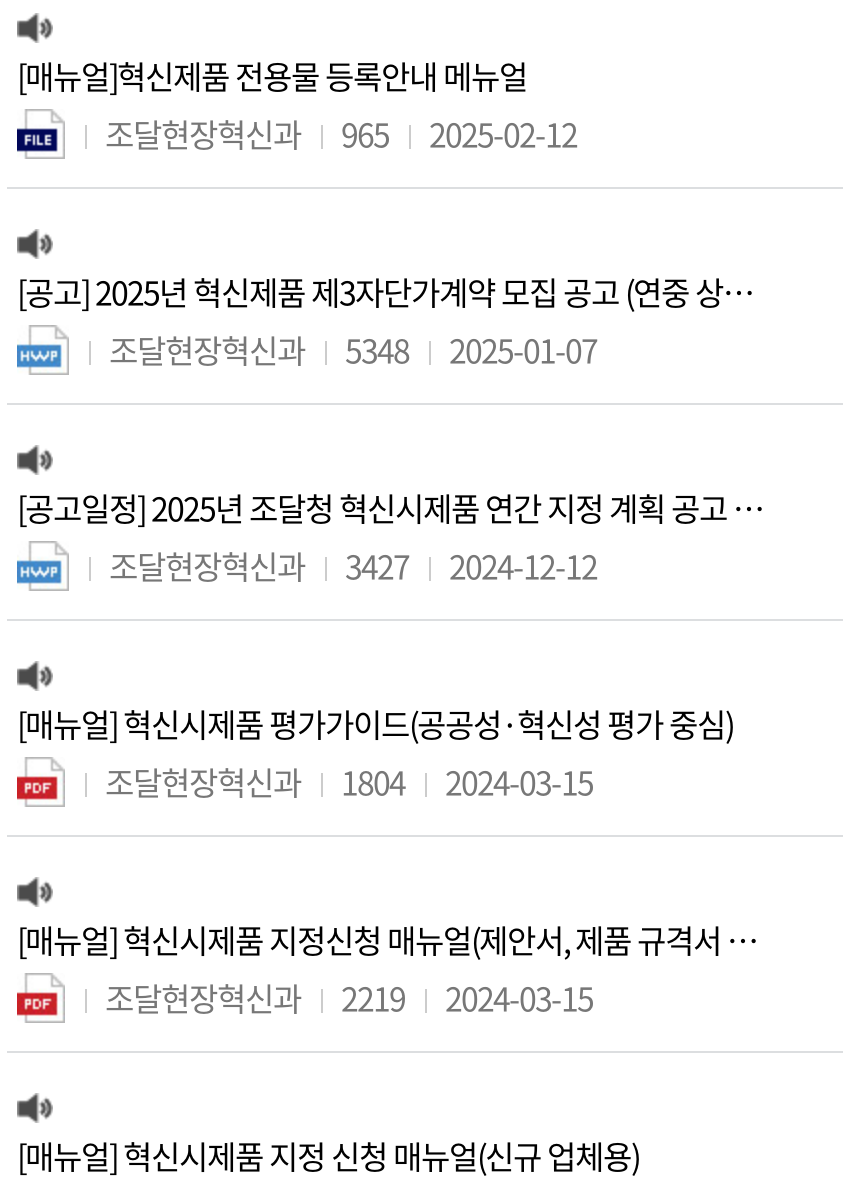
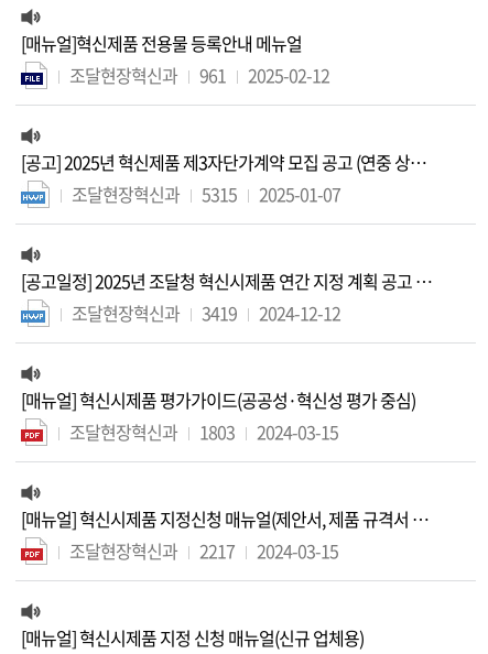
[105,109,577,157] 조달현장혁신과 965 2025-02-12 -> [69,62,329,88] 조달현장혁신과 961 2025-02-12
[345,325,409,373] 5348 -> [202,181,237,207] 5315
[345,541,409,589] 3427 -> [202,300,237,326] 3419
[105,757,593,805] 조달현장혁신과 1804 2024-03-15 -> [69,419,338,445] 조달현장혁신과 1803 2024-03-15
[341,973,405,1021] 2219 -> [199,538,235,564] 2217

